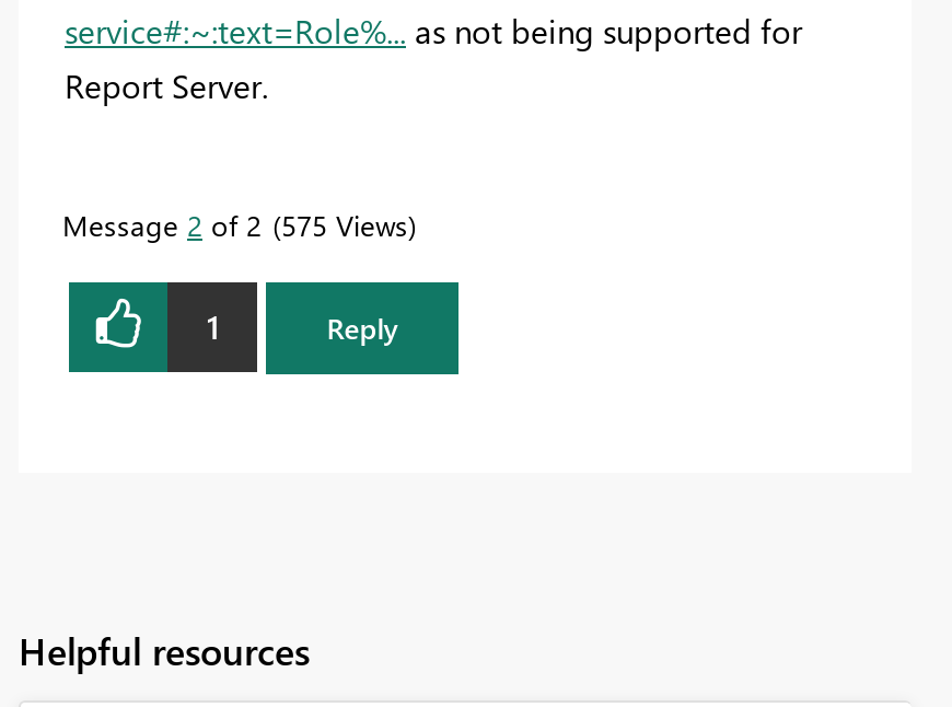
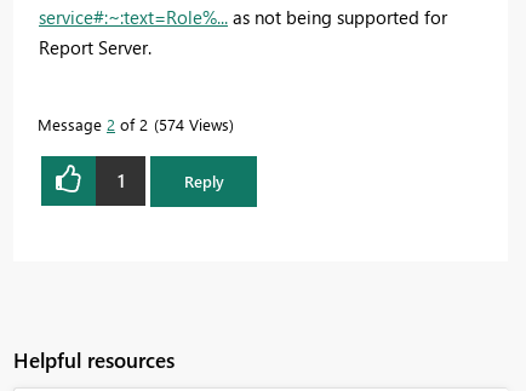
[62,205,408,242] Message 2 of 2 575 Views -> [38,113,229,134] Message 2 of 2 574 Views

